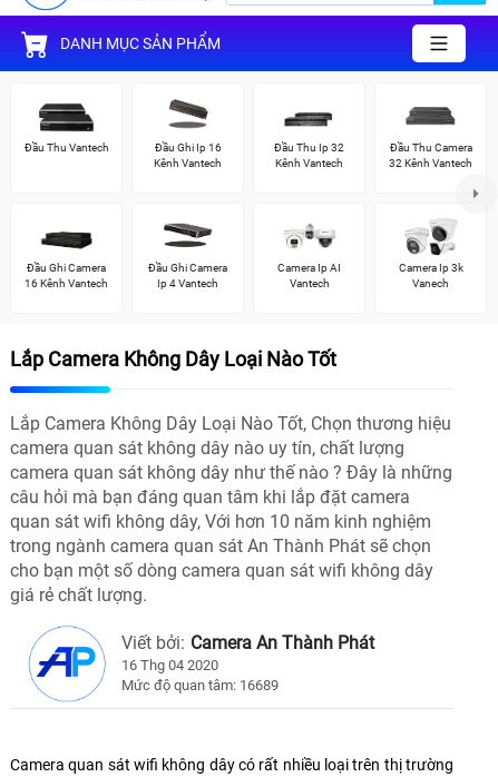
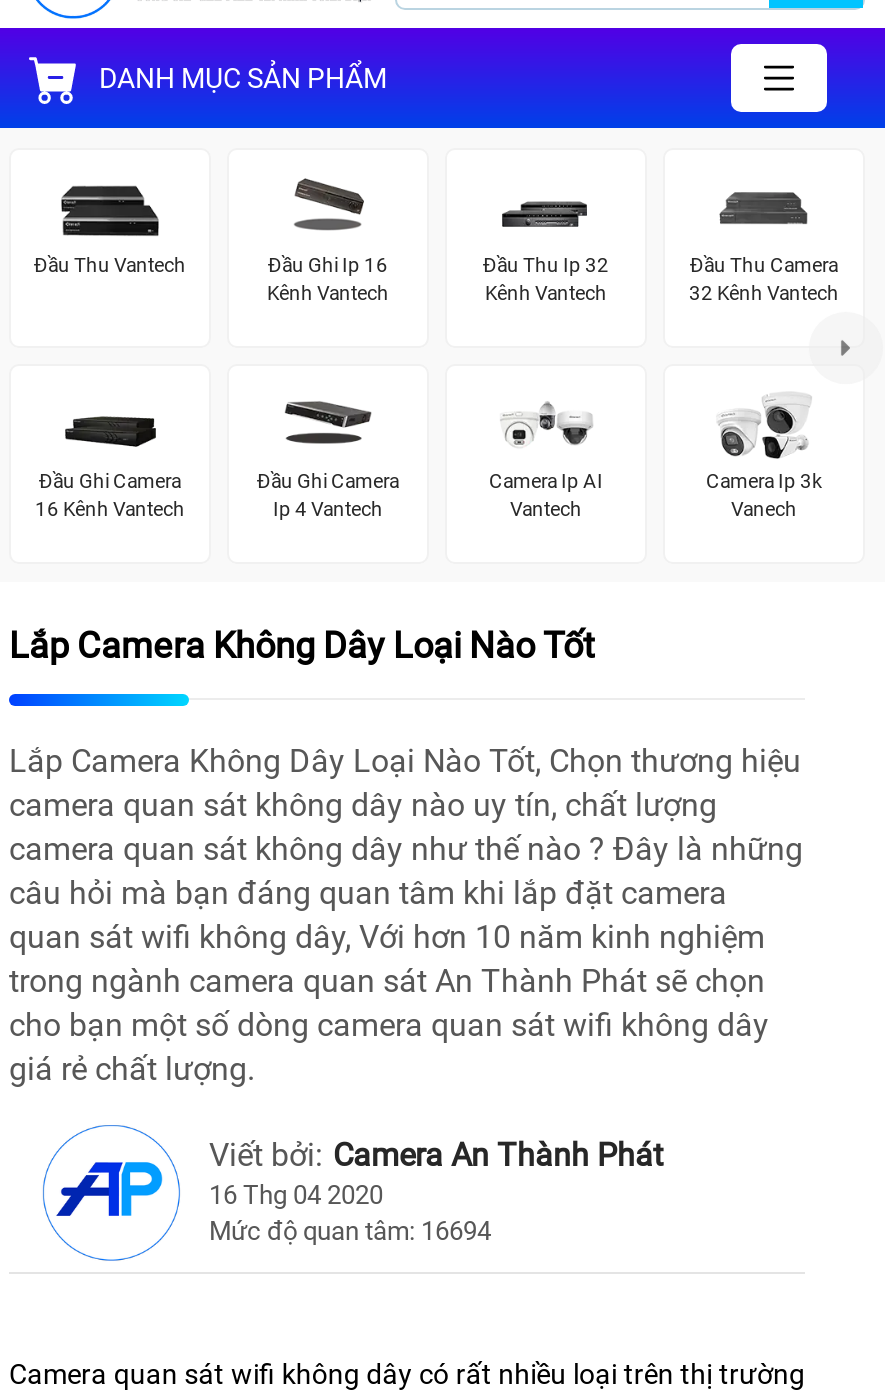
[121,677,279,694] Mức độ quan tâm: 16689 -> [209,1216,491,1246] Mức độ quan tâm: 16694

